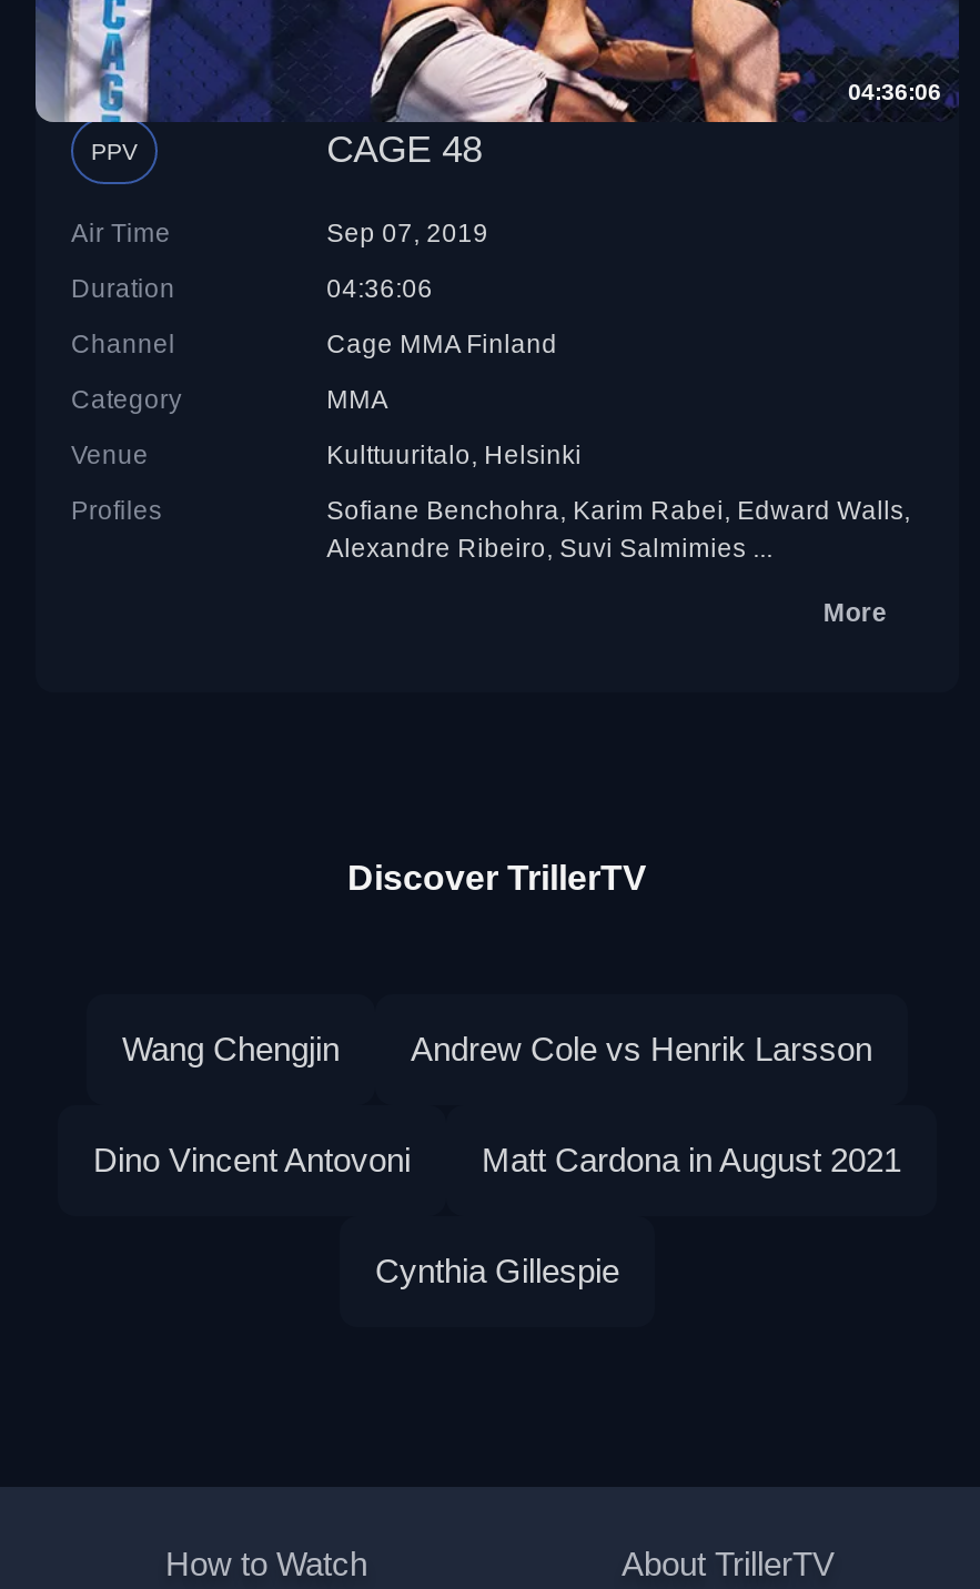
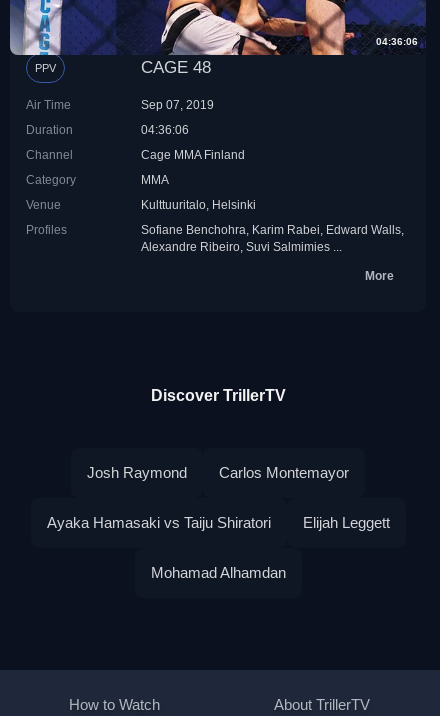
[122,1030,872,1067] Wang Chengjin | Andrew Cole vs Henrik Larsson -> [87,464,349,481] Josh Raymond | Carlos Montemayor
[93,1141,901,1178] Dino Vincent Antovoni | Matt Cardona in August 2021 -> [46,514,389,531] Ayaka Hamasaki vs Taiju Shiratori | Elijah Leggett
[375,1252,619,1289] Cynthia Gillespie -> [150,564,285,581] Mohamad Alhamdan

